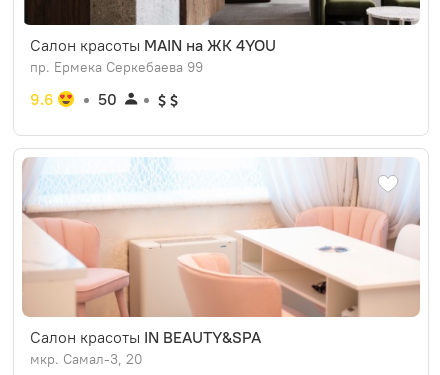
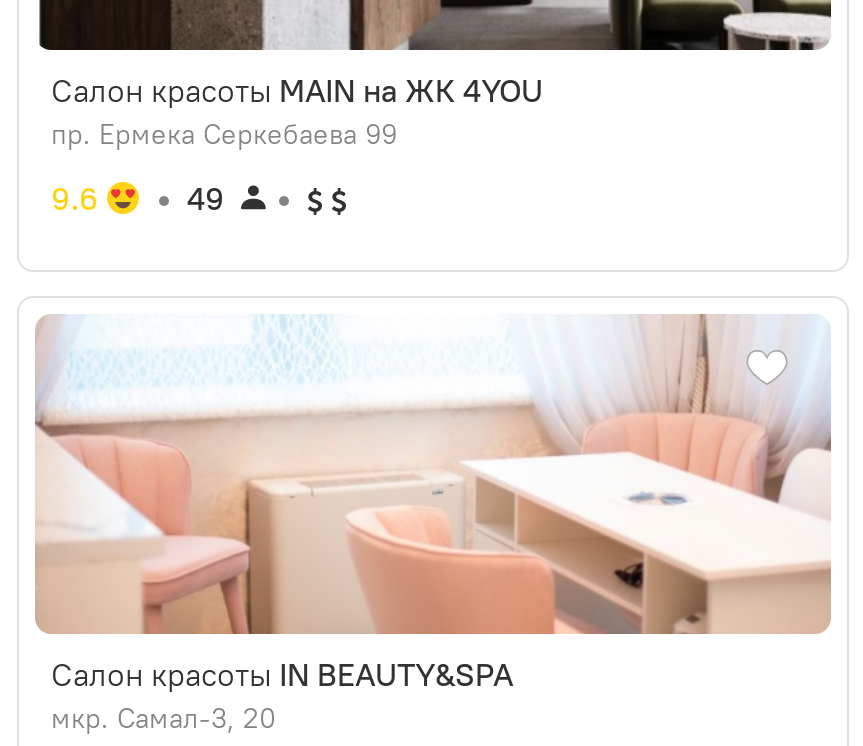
[98,89,117,109] 50 -> [187,178,225,218] 49

